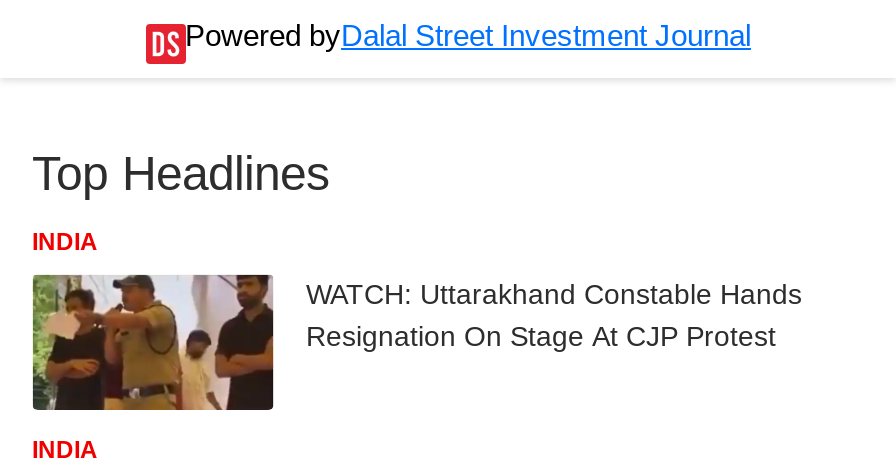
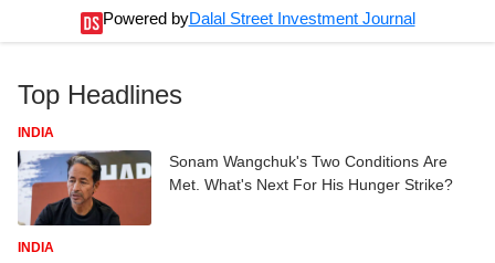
[30,274,802,412] [image] | WATCH: Uttarakhand Constable Hands | Resignation On Stage At CJP Protest -> [17,150,453,227] [image] | Sonam Wangchuk's Two Conditions Are | Met. What's Next For His Hunger Strike?

